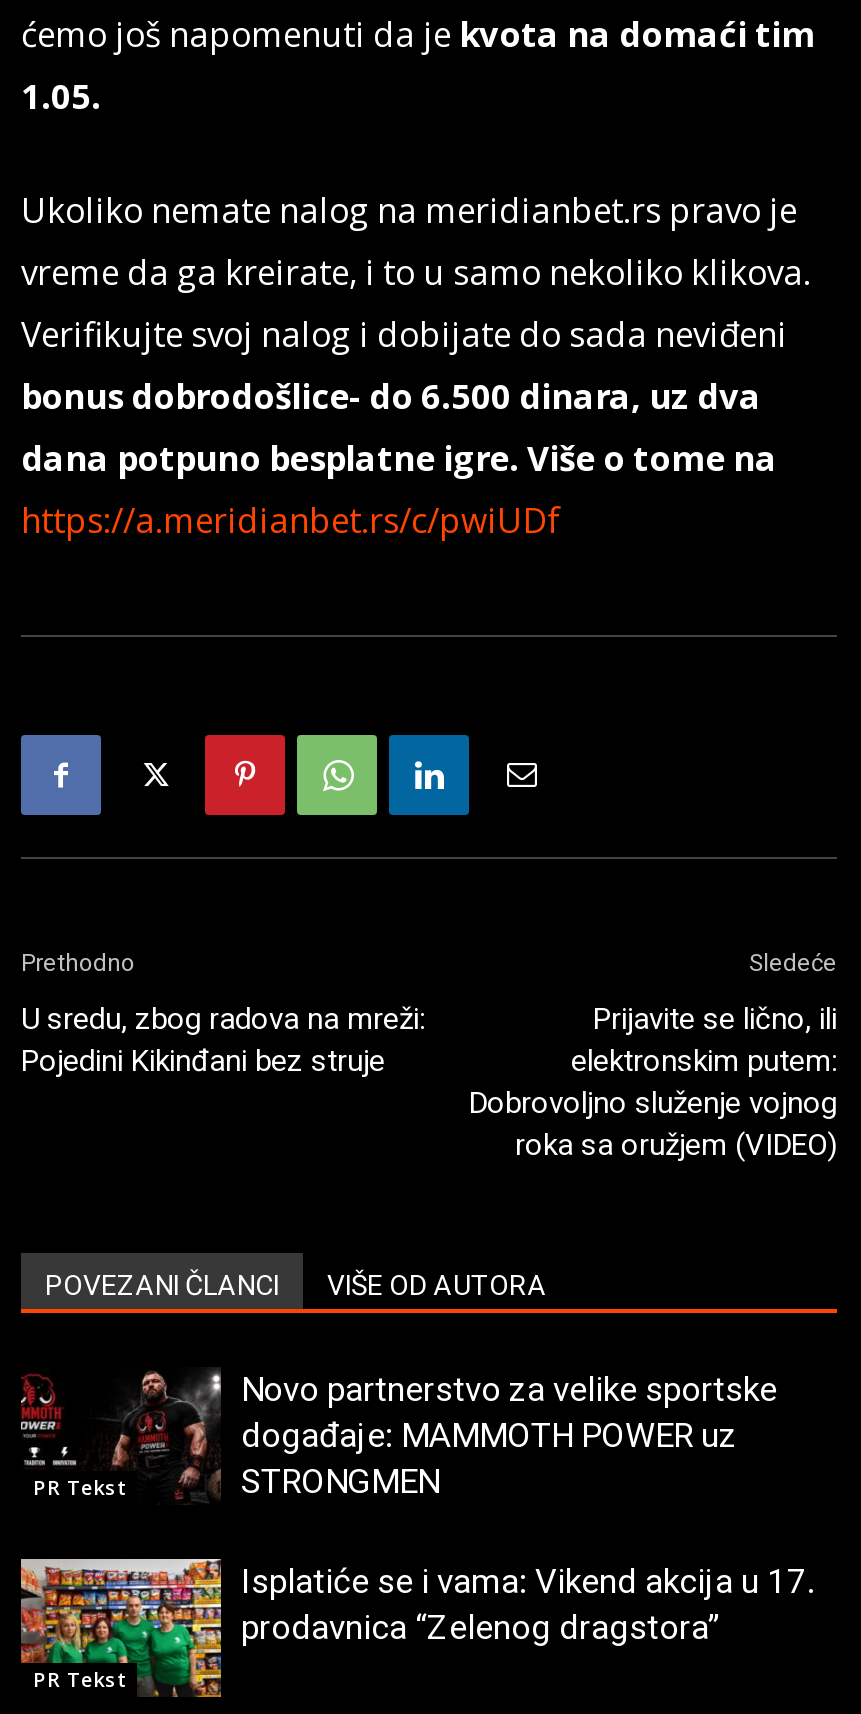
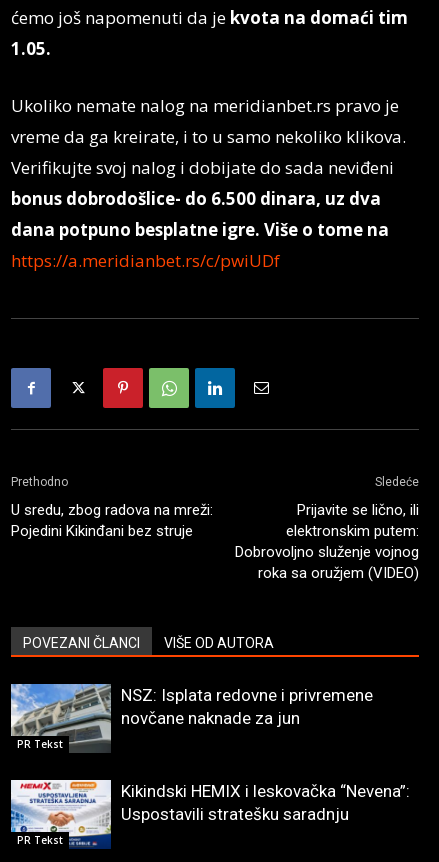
[19,1367,777,1503] [image] | Novo partnerstvo za velike sportske | događaje: MAMMOTH POWER uz | STRONGMEN -> [10,683,373,753] [image] | NSZ: Isplata redovne i privremene | novčane naknade za jun
[19,1559,815,1699] [image] | Isplatiće se i vama: Vikend akcija u 17. | prodavnica “Zelenog dragstora” -> [10,780,410,850] [image] | Kikindski HEMIX i leskovačka “Nevena”: | Uspostavili stratešku saradnju

